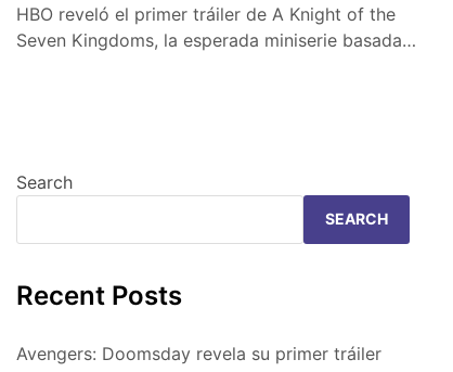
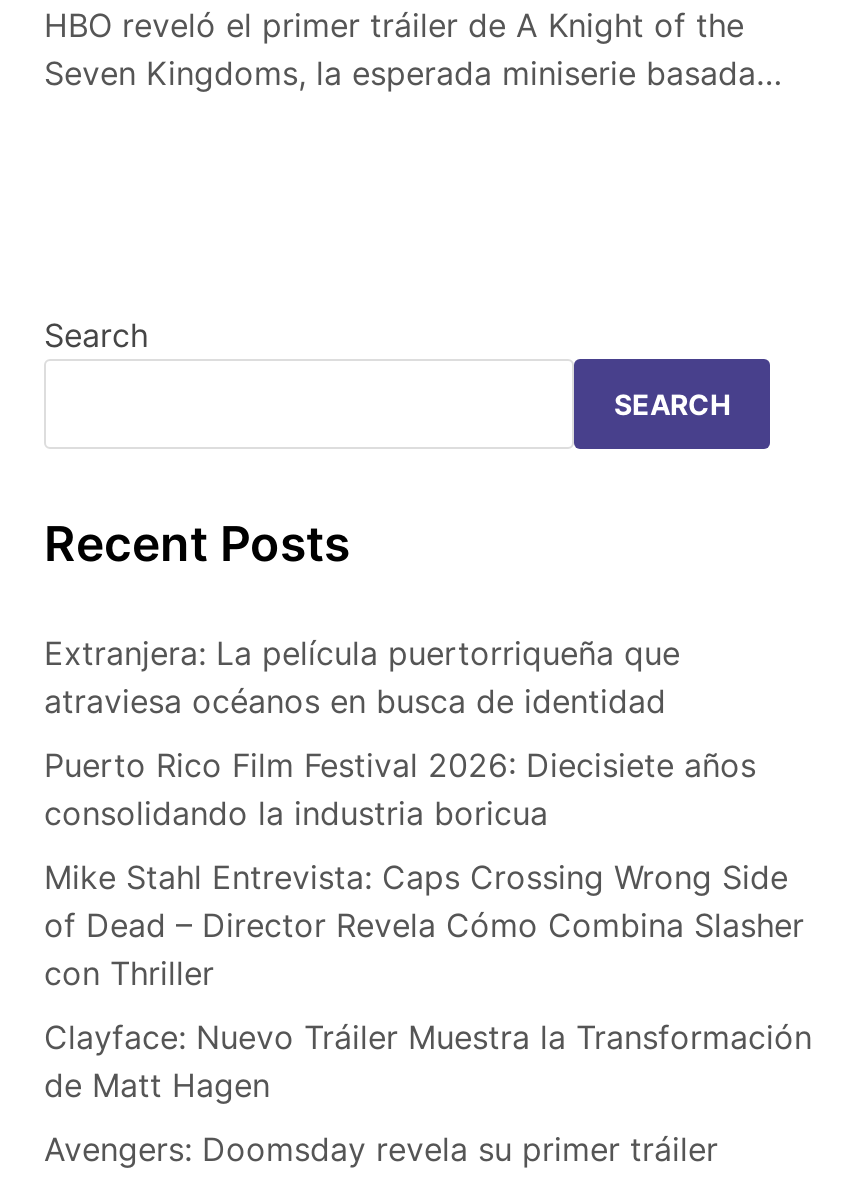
none -> [44,633,812,1105] Extranjera: La película puertorriqueña que | atraviesa océanos en busca de identidad | Puerto Rico Film Festival 2026: Diecisiete años | consolidando la industria boricua | Mike Stahl Entrevista: Caps Crossing Wrong Side | of Dead – Director Revela Cómo Combina Slasher | con Thriller | Clayface: Nuevo Tráiler Muestra la Transformación | de Matt Hagen

